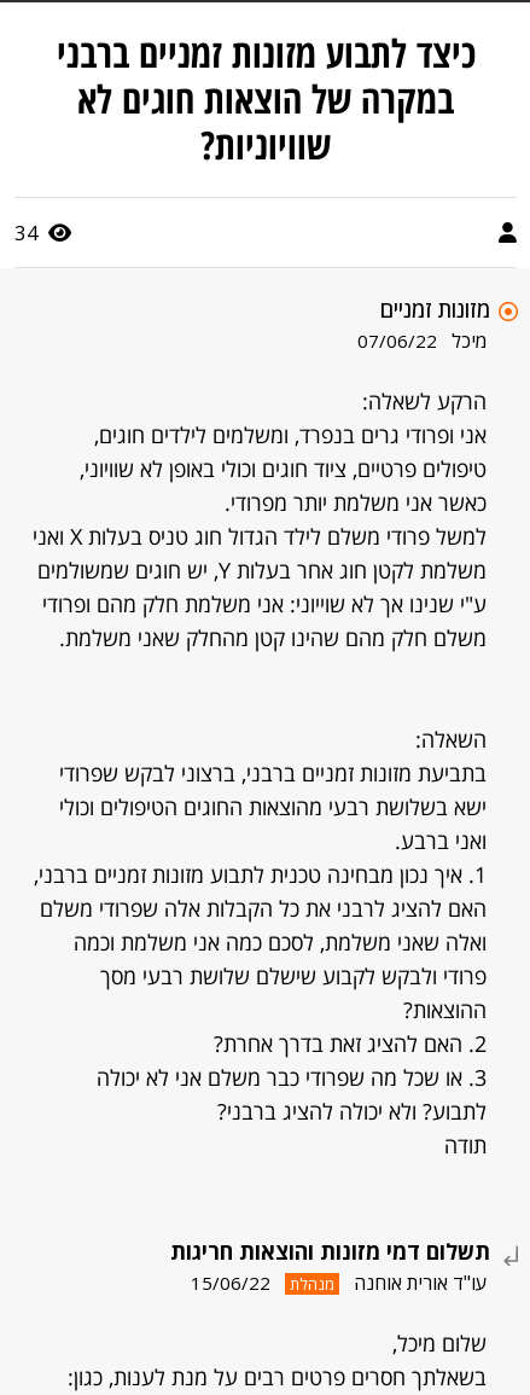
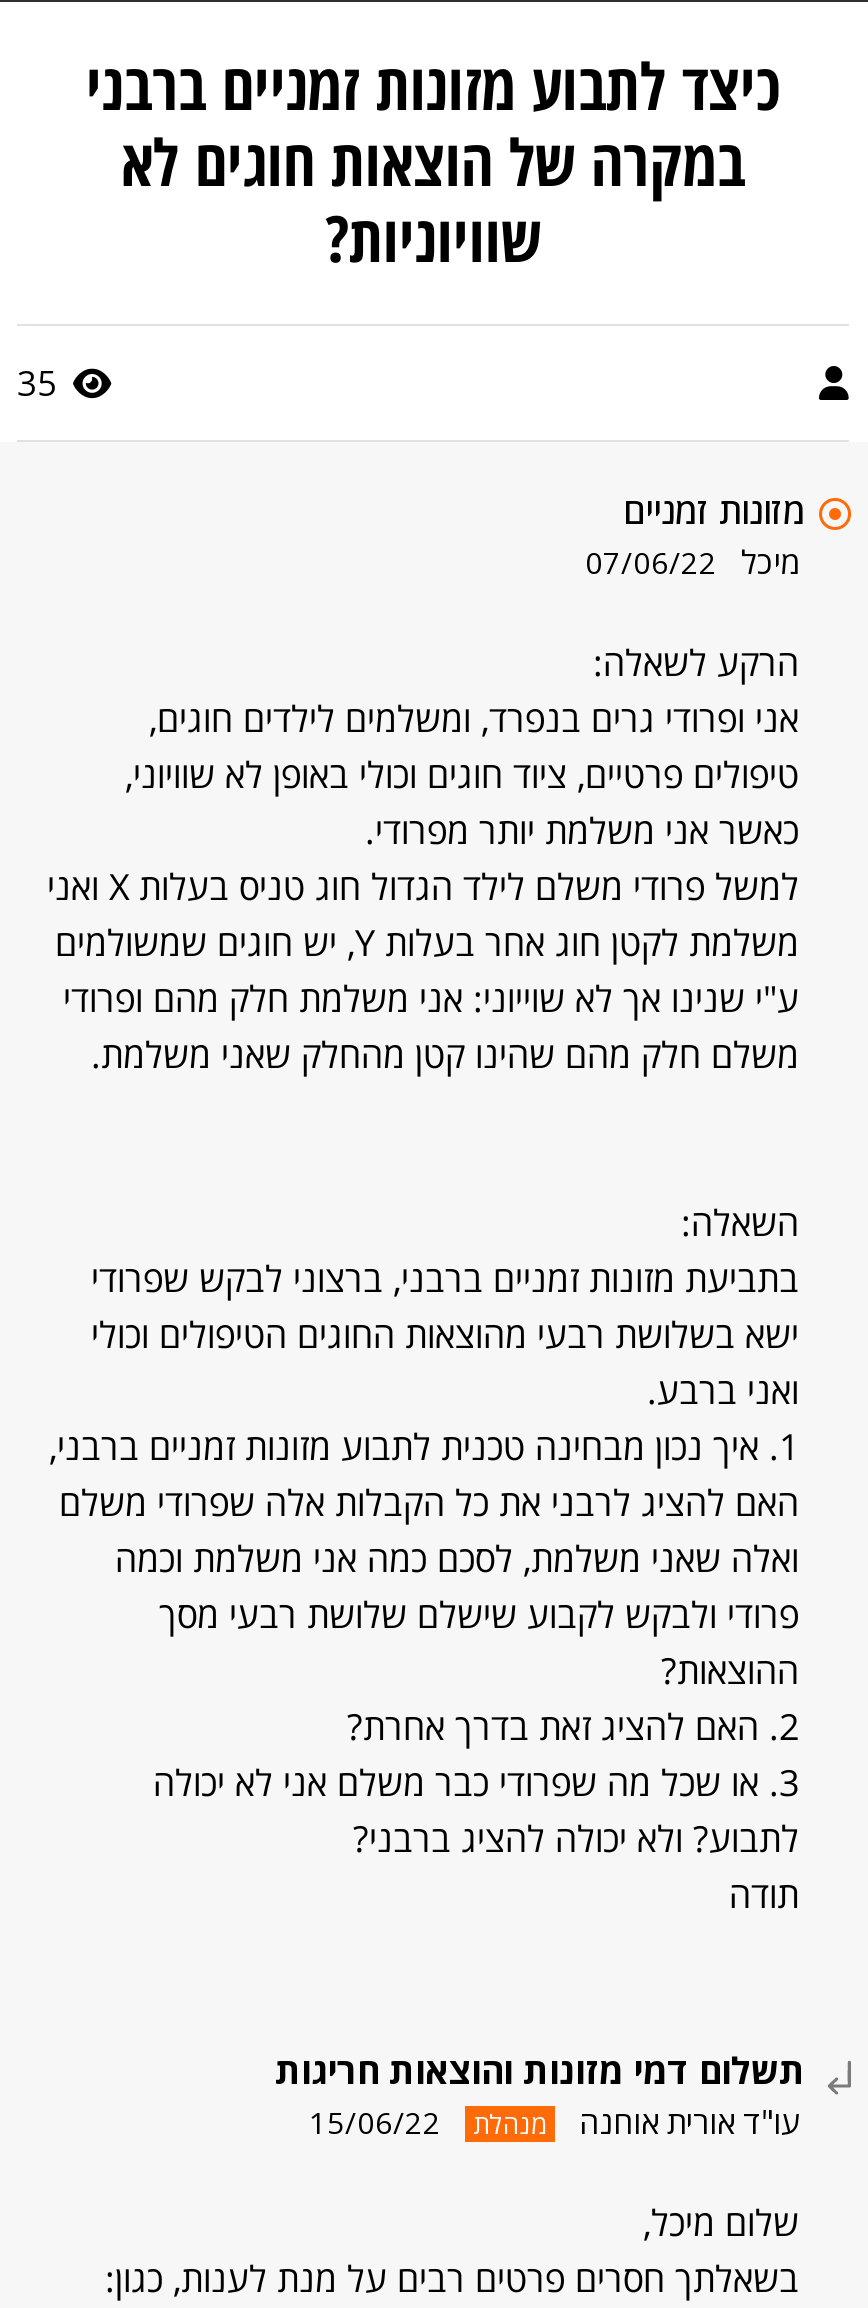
[14,219,39,246] 34 -> [17,360,57,406] 35

